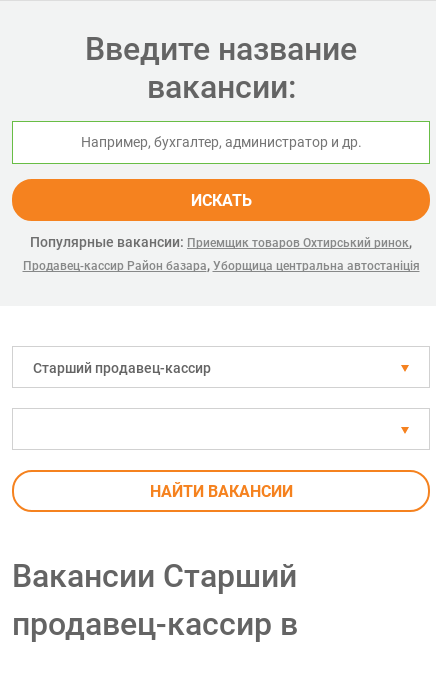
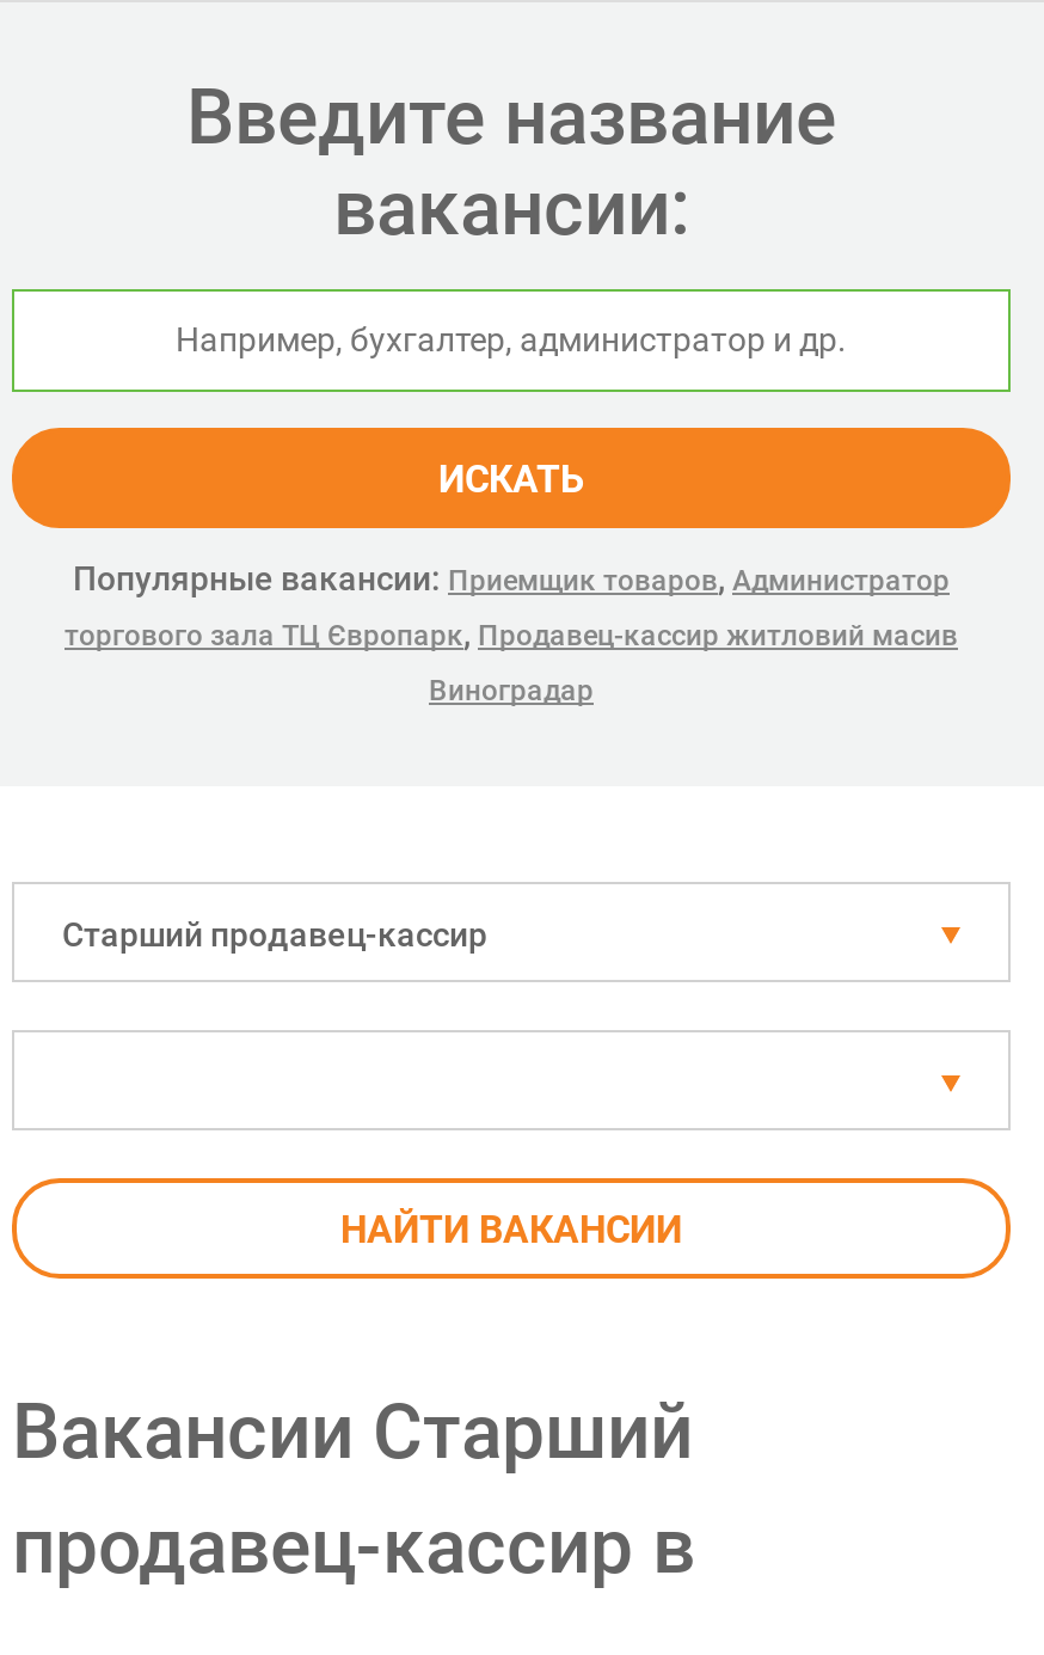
[22,234,419,273] Популярные вакансии: Приемщик товаров Охтирський ринок, | Продавец-кассир Район базара, Уборщица центральна автостаніція -> [65,559,958,707] Популярные вакансии: Приемщик товаров, Администратор | торгового зала ТЦ Європарк, Продавец-кассир житловий масив | Виноградар

